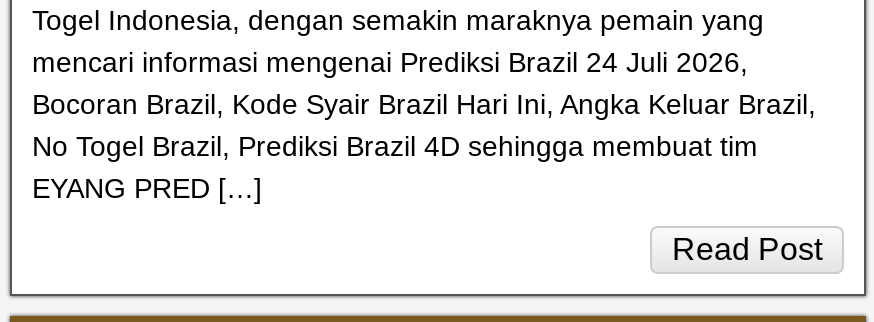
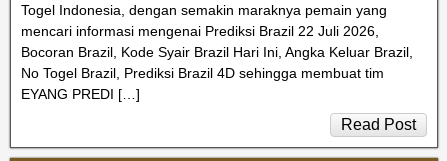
[32,46,748,78] mencari informasi mengenai Prediksi Brazil 24 Juli 2026, -> [21,23,379,39] mencari informasi mengenai Prediksi Brazil 22 Juli 2026,
[32,172,262,204] EYANG PRED […] -> [21,86,140,102] EYANG PREDI […]

